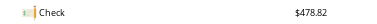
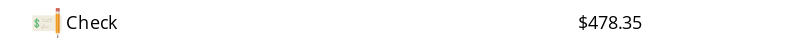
[295,6,327,19] $478.82 -> [578,9,642,35] $478.35

